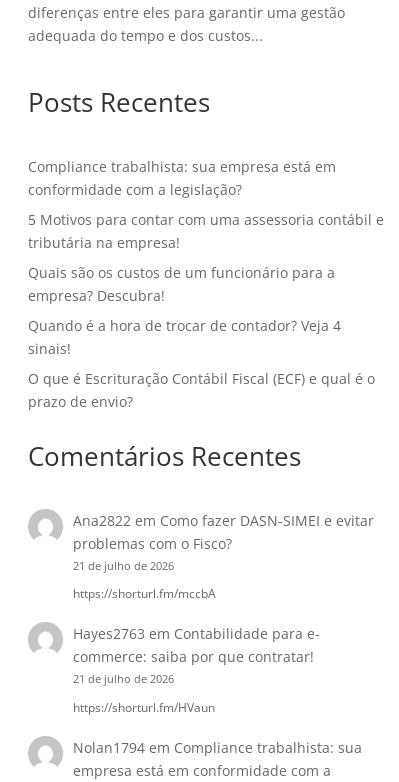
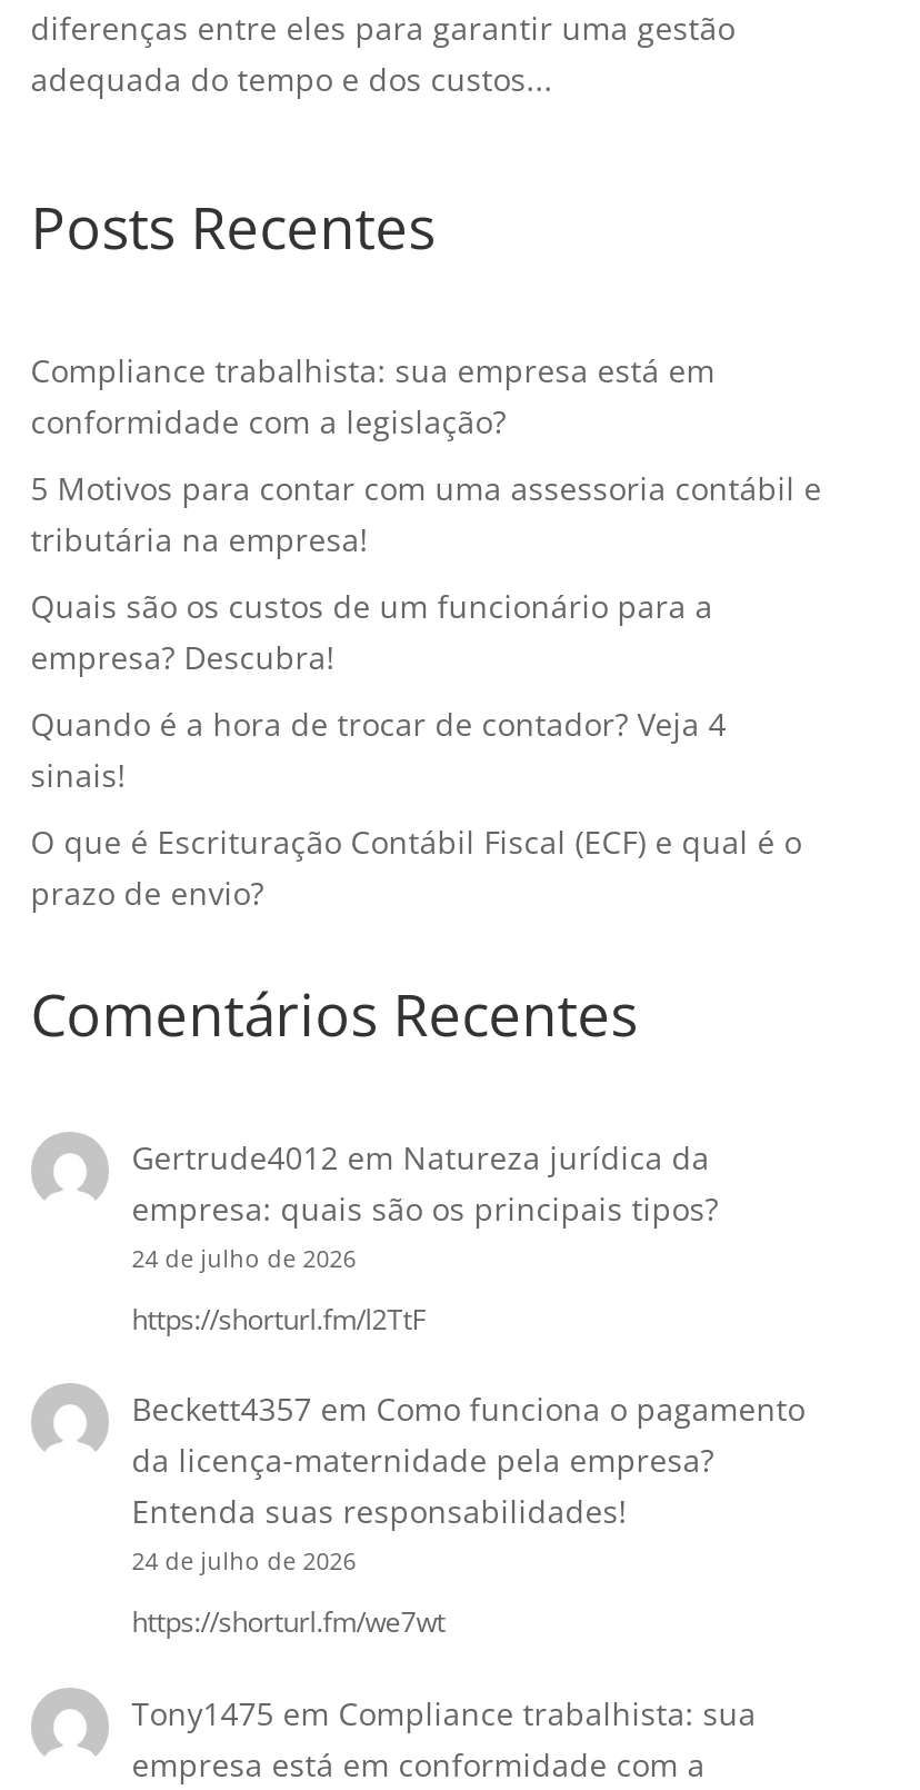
[73,511,374,573] Ana2822 em Como fazer DASN-SIMEI e evitar | problemas com o Fisco? | 21 de julho de 2026 -> [132,1135,718,1273] Gertrude4012 em Natureza jurídica da | empresa: quais são os principais tipos? | 24 de julho de 2026
[73,585,216,602] https://shorturl.fm/mccbA -> [132,1301,425,1339] https://shorturl.fm/l2TtF
[73,624,320,686] Hayes2763 em Contabilidade para e- | commerce: saiba por que contratar! | 21 de julho de 2026 -> [132,1388,805,1577] Beckett4357 em Como funciona o pagamento | da licença-maternidade pela empresa? | Entenda suas responsabilidades! | 24 de julho de 2026
[73,698,215,715] https://shorturl.fm/HVaun -> [132,1604,445,1642] https://shorturl.fm/we7wt
[73,738,362,757] Nolan1794 em Compliance trabalhista: sua -> [132,1691,756,1734] Tony1475 em Compliance trabalhista: sua

